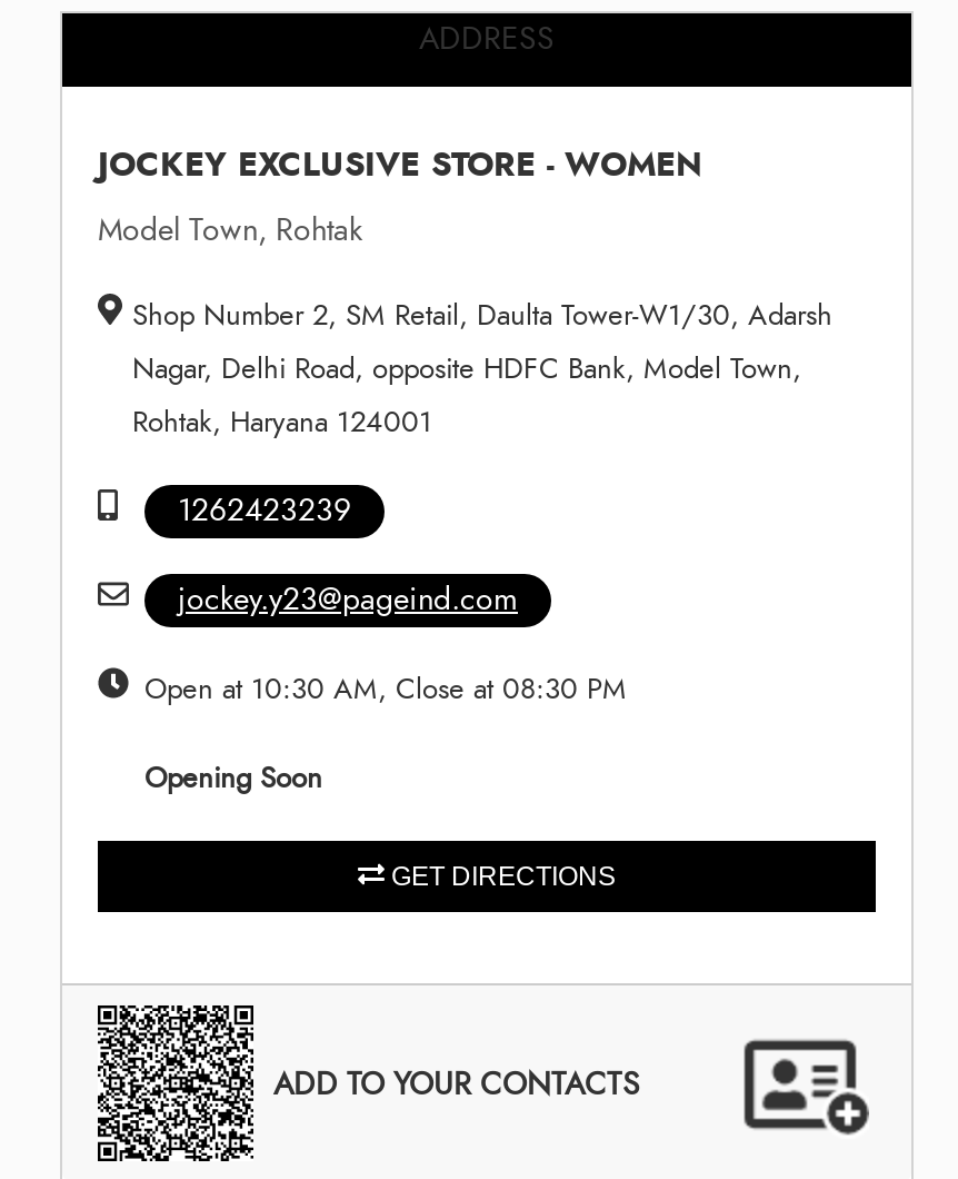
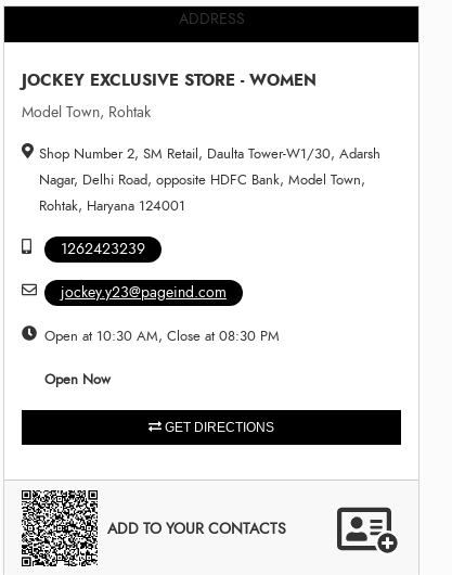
[144,758,322,798] Opening Soon -> [44,370,111,389] Open Now

